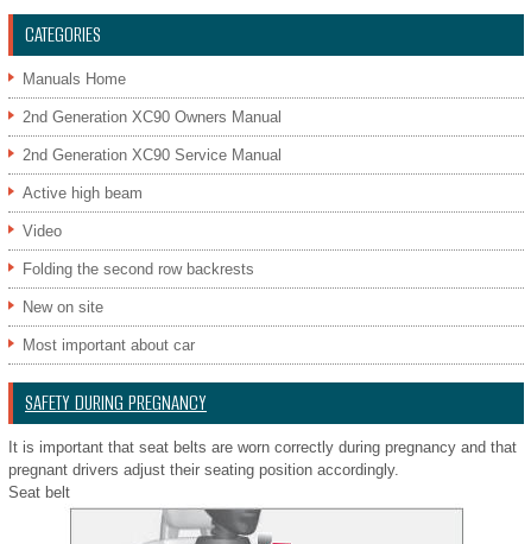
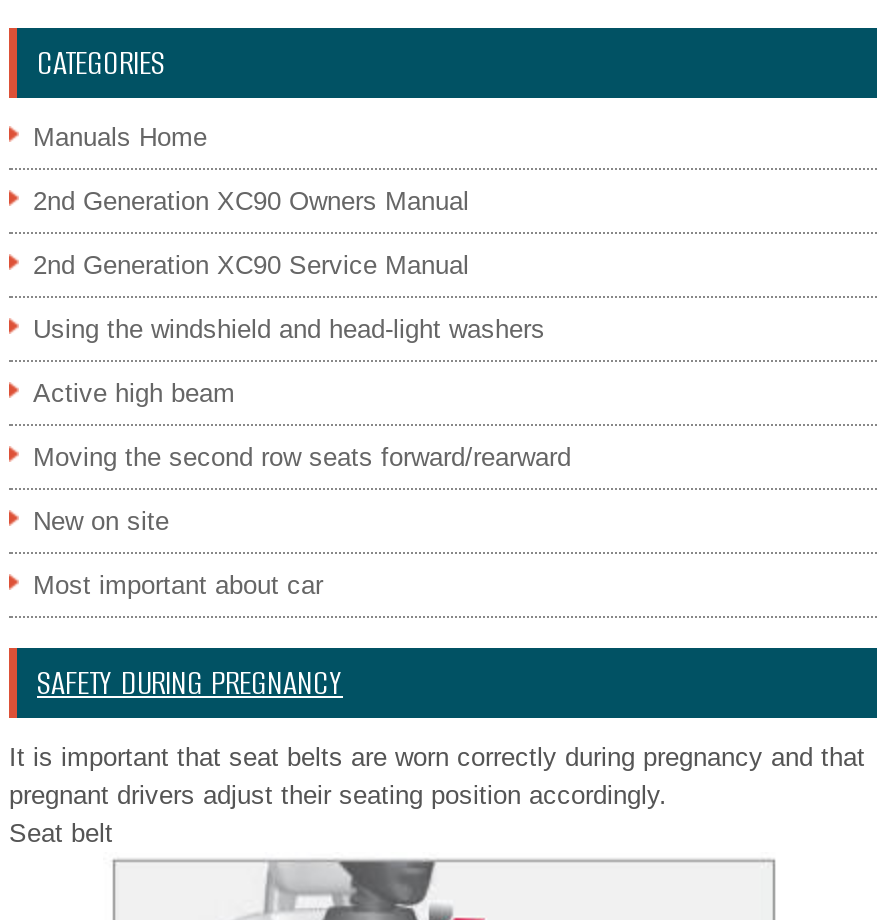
none -> [33,314,545,344] Using the windshield and head-light washers
moved [23,184,143,202] -> [33,378,235,408]: Active high beam
[23,222,254,278] Video | Folding the second row backrests -> [33,442,571,472] Moving the second row seats forward/rearward

